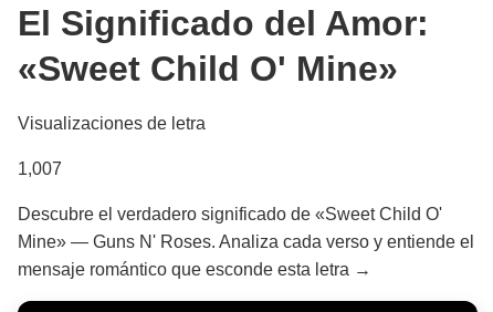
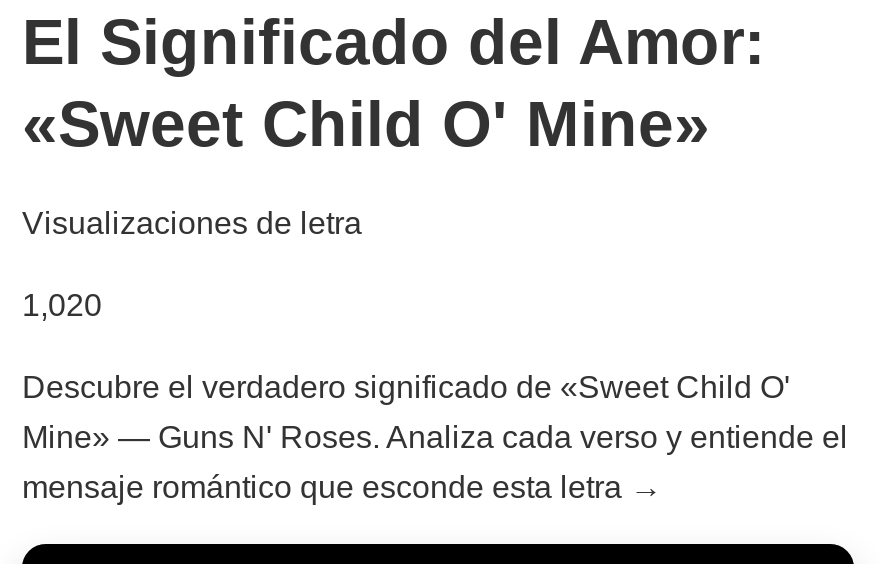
[18,159,62,178] 1,007 -> [22,288,102,322] 1,020

